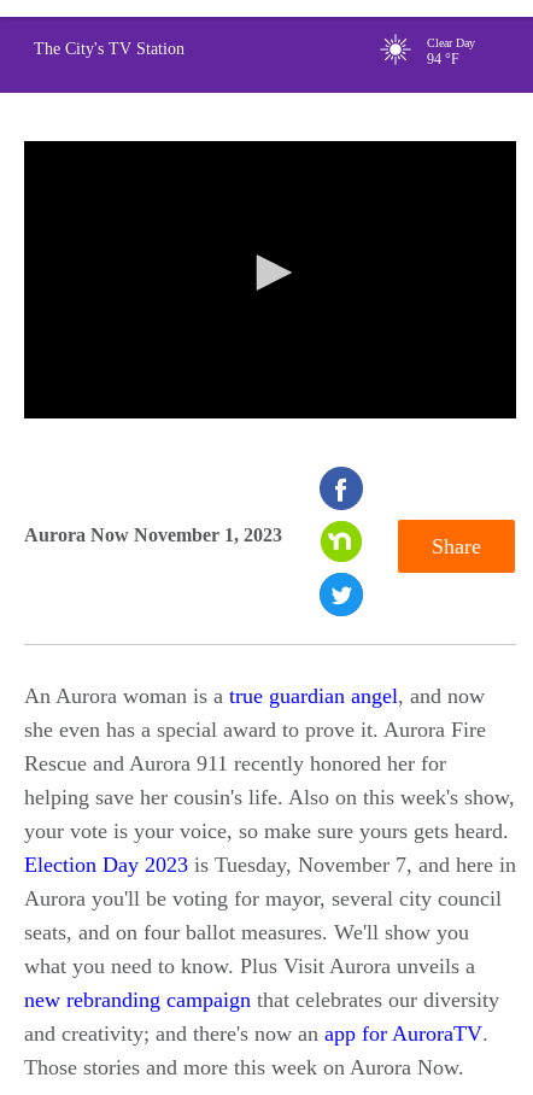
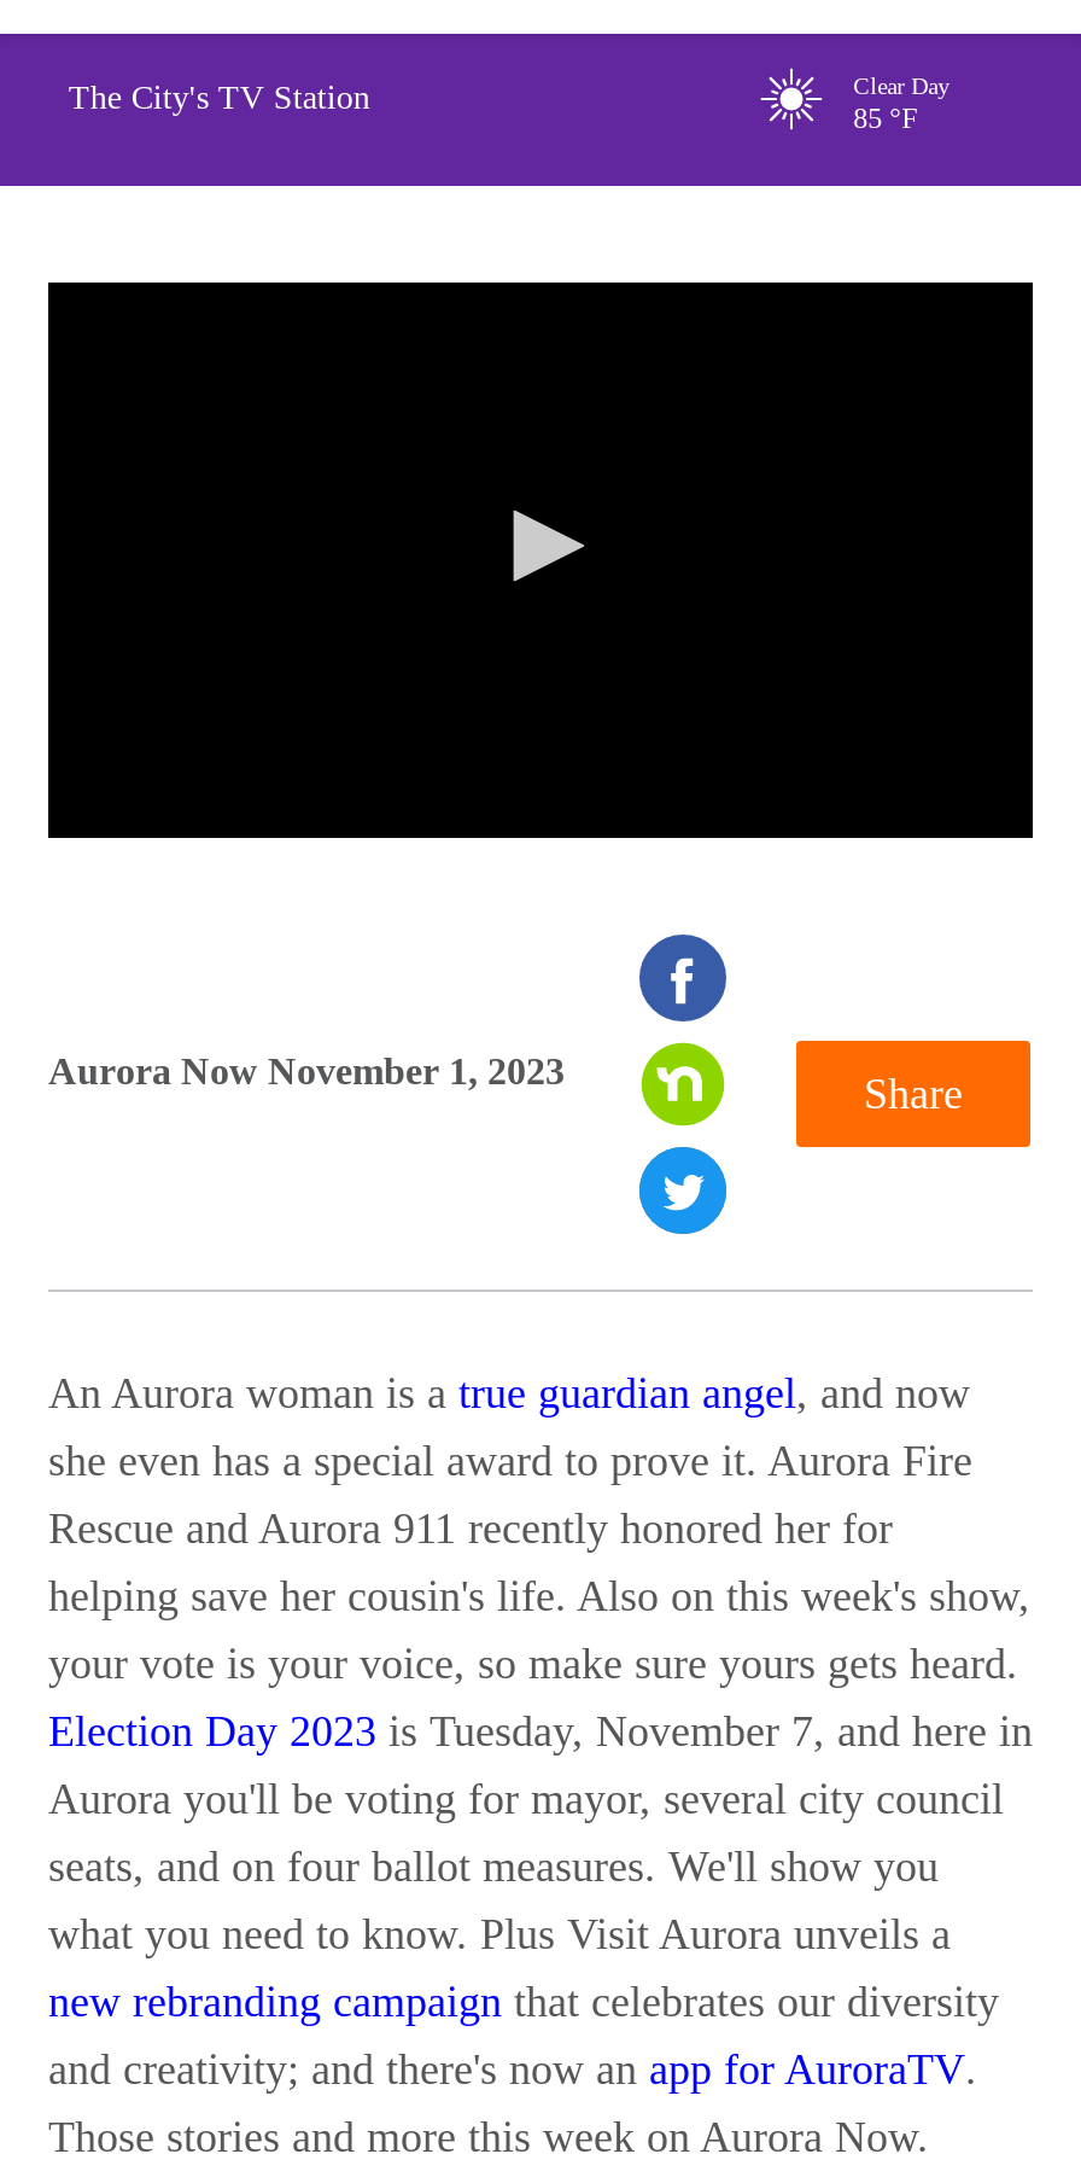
[426,50,459,67] 94 °F -> [853,100,918,134] 85 °F

